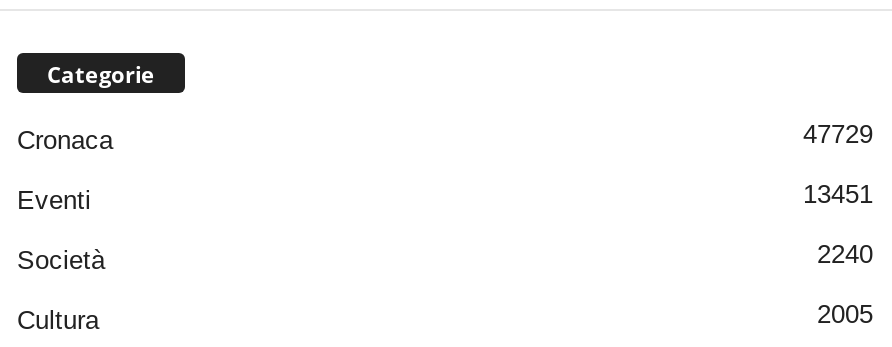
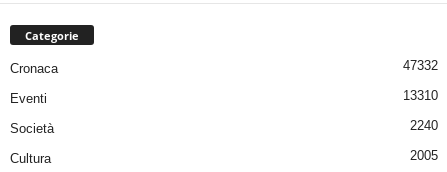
[803,120,873,150] 47729 -> [403,58,438,73] 47332
[803,180,873,210] 13451 -> [403,88,438,103] 13310

